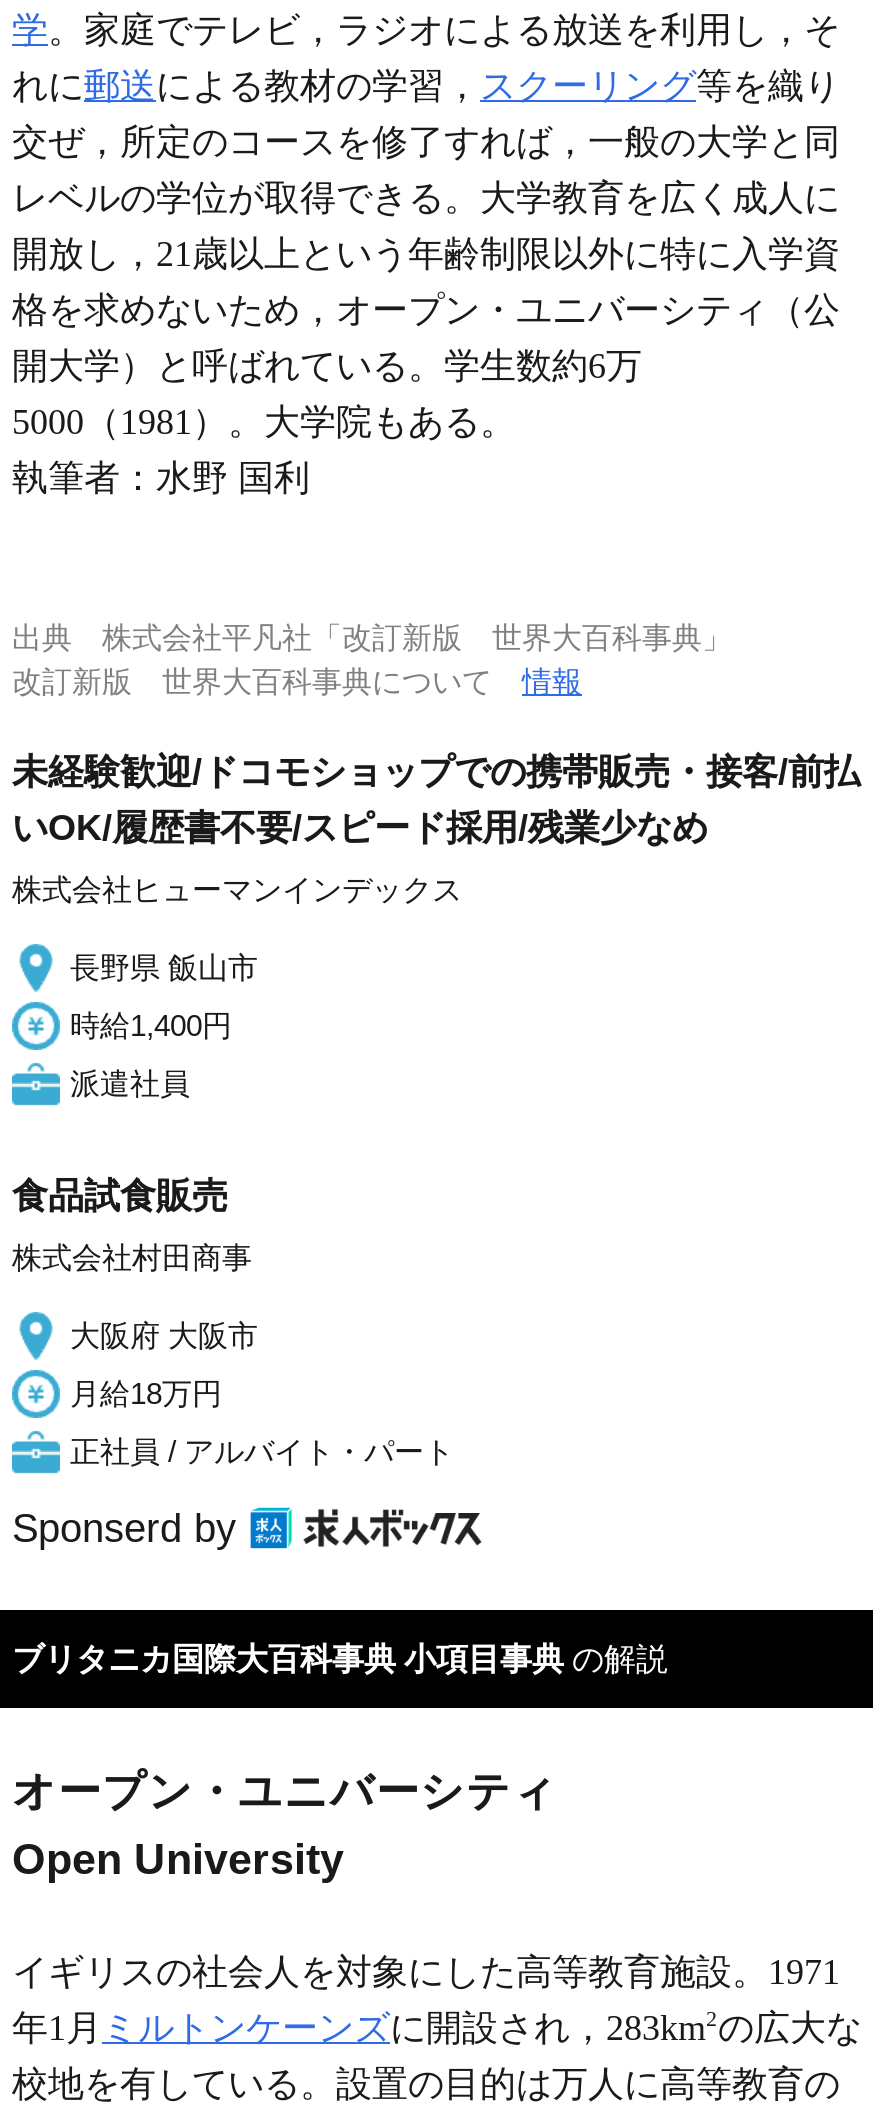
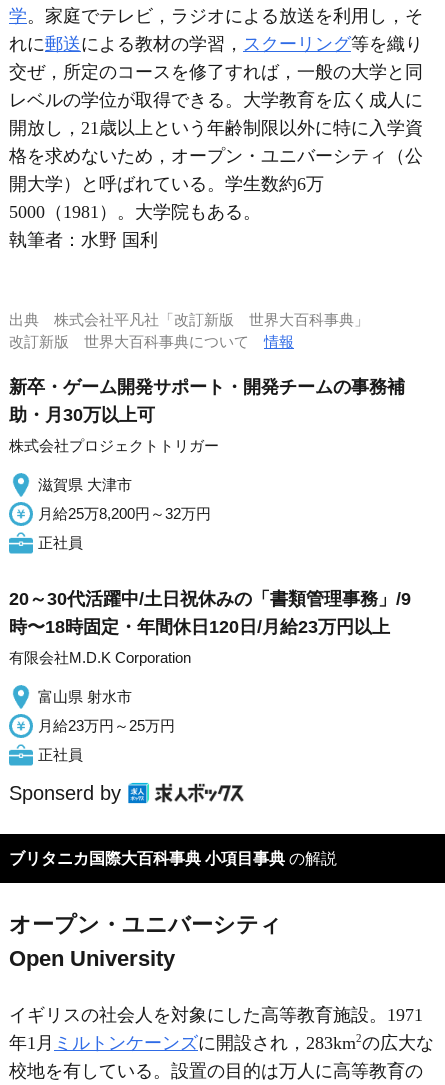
[12,751,860,847] 未経験歓迎/ドコモショップでの携帯販売・接客/前払 | いOK/履歴書不要/スピード採用/残業少なめ -> [9,376,405,424] 新卒・ゲーム開発サポート・開発チームの事務補 | 助・月30万以上可
[12,871,462,905] 株式会社ヒューマンインデックス -> [9,436,219,453] 株式会社プロジェクトトリガー
[70,949,258,983] 長野県 飯山市 -> [38,475,132,492] 滋賀県 大津市
[70,1007,232,1041] 時給1,400円 -> [38,504,211,521] 月給25万8,200円～32万円
[70,1065,190,1099] 派遣社員 -> [38,533,83,550] 正社員
[12,1175,228,1215] 食品試食販売 -> [9,588,411,636] 20～30代活躍中/土日祝休みの「書類管理事務」/9 | 時〜18時固定・年間休日120日/月給23万円以上
[12,1239,252,1273] 株式会社村田商事 -> [9,648,191,665] 有限会社M.D.K Corporation
[70,1317,258,1351] 大阪府 大阪市 -> [38,687,132,704] 富山県 射水市
[70,1375,222,1409] 月給18万円 -> [38,716,175,733] 月給23万円～25万円
[70,1433,454,1467] 正社員 / アルバイト・パート -> [38,745,83,762] 正社員

